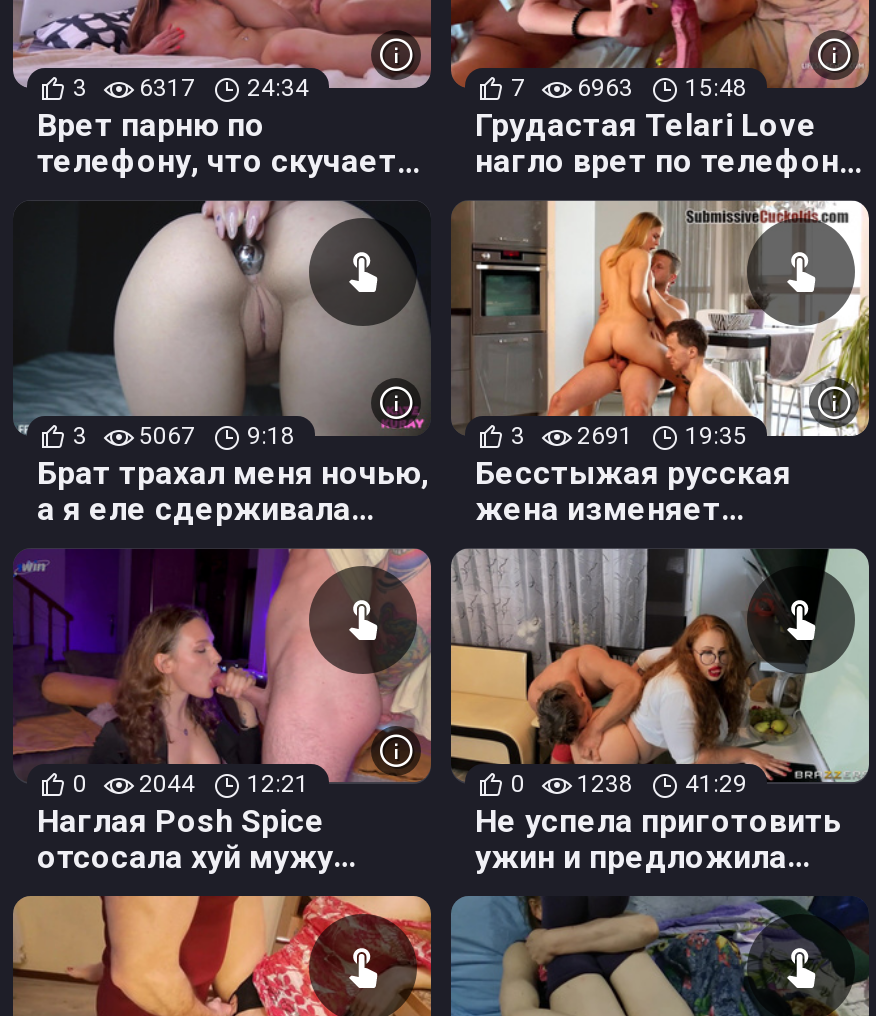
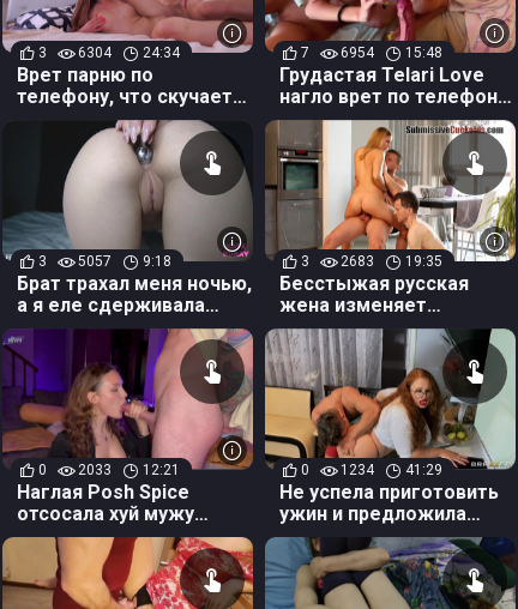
[73,75,309,103] 3 6317 24:34 -> [38,45,180,62] 3 6304 24:34
[511,75,747,103] 7 6963 15:48 -> [301,45,442,62] 7 6954 15:48
[73,422,295,450] 3 5067 9:18 -> [38,253,171,270] 3 5057 9:18
[511,422,747,450] 3 2691 19:35 -> [301,253,442,270] 3 2683 19:35
[73,769,309,797] 0 2044 12:21 -> [38,461,180,478] 0 2033 12:21
[511,769,747,797] 0 1238 41:29 -> [301,461,442,478] 0 1234 41:29

